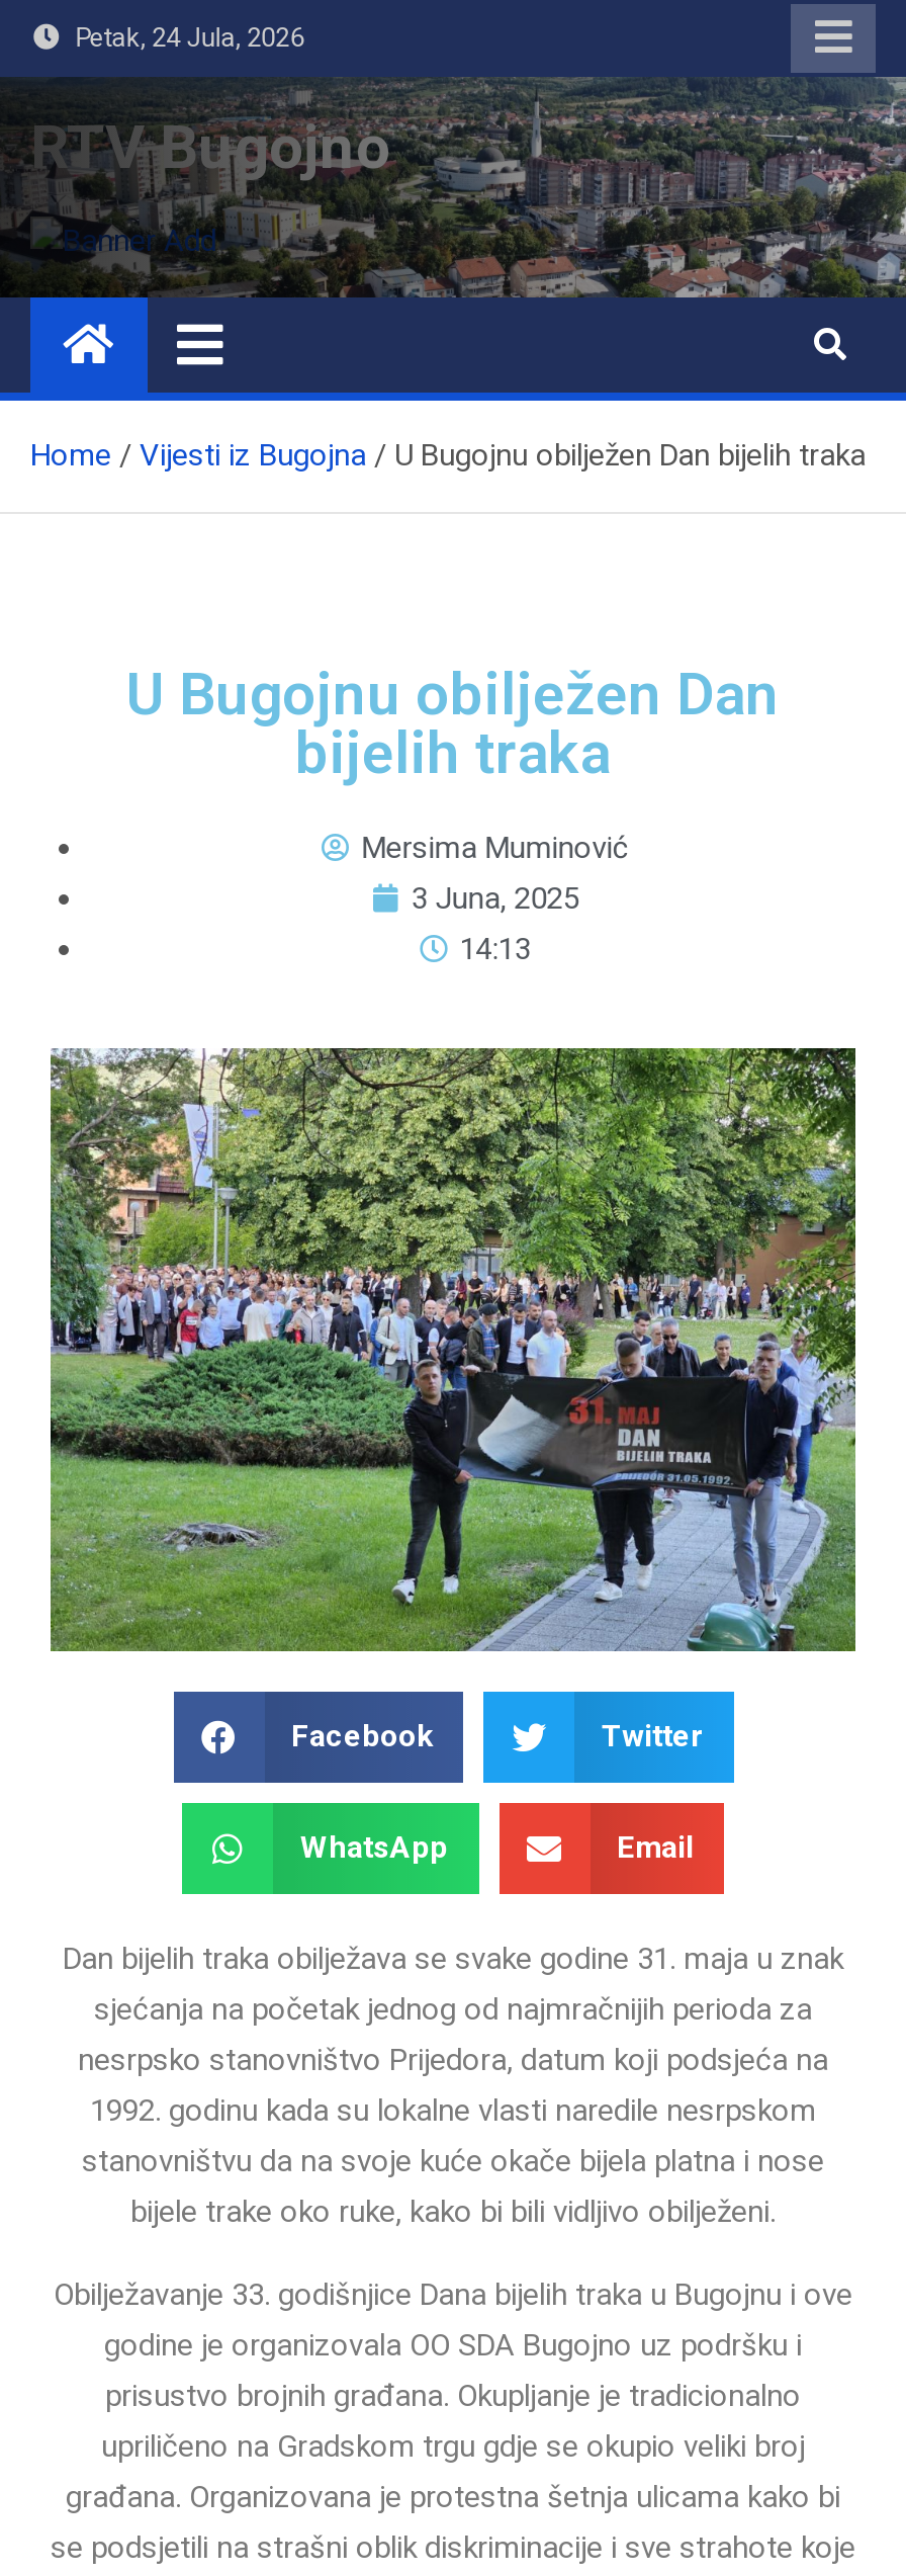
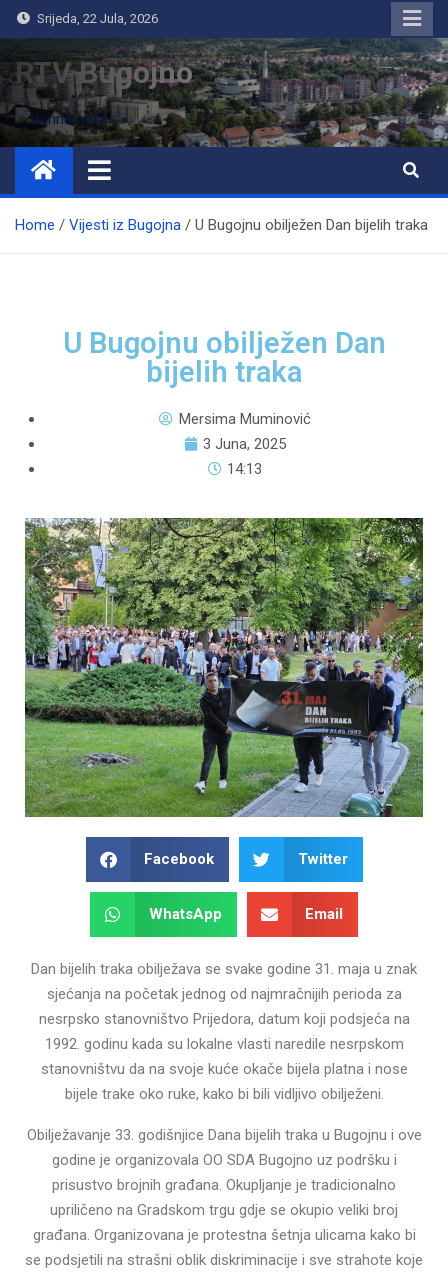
[63,22,304,53] Petak, 24 Jula, 2026 -> [31,11,158,26] Srijeda, 22 Jula, 2026

